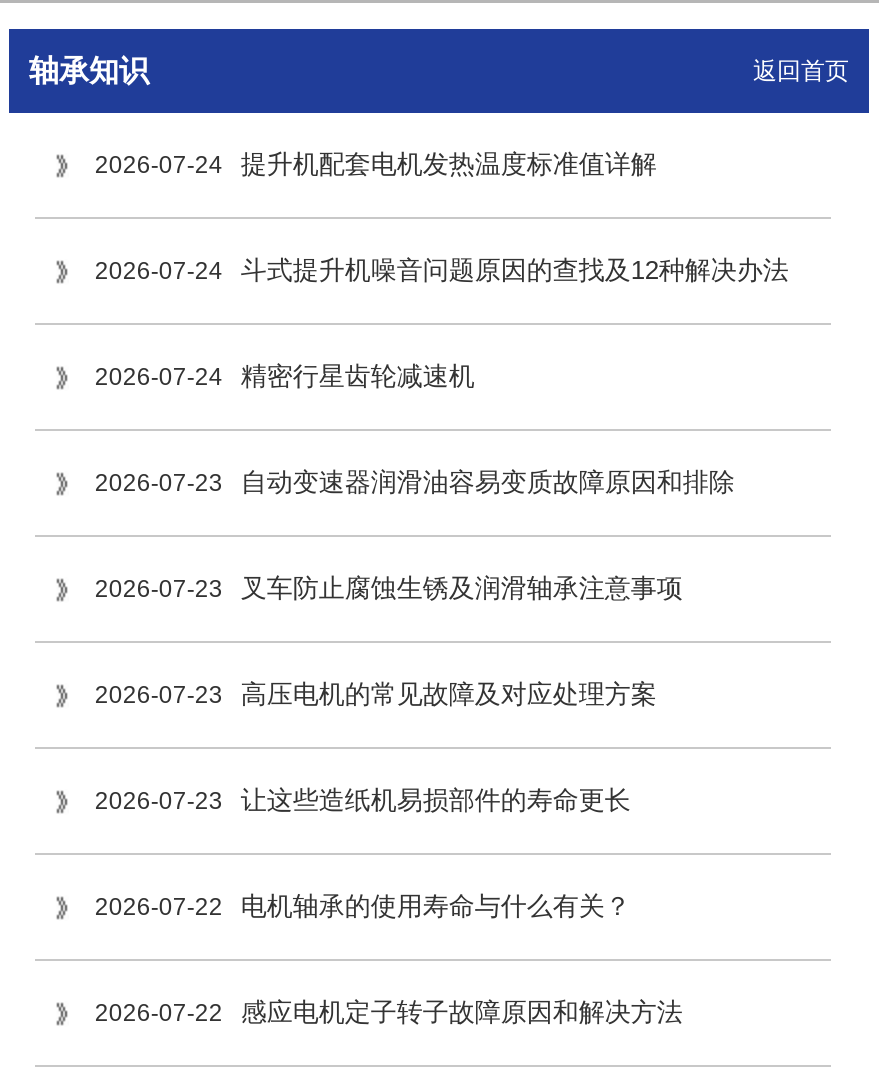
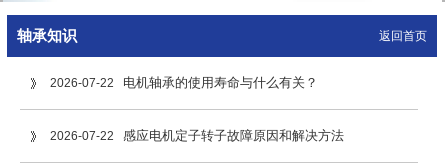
[95,150,657,180] 2026-07-24提升机配套电机发热温度标准值详解 -> none
[95,256,789,286] 2026-07-24斗式提升机噪音问题原因的查找及12种解决办法 -> none
[95,362,475,392] 2026-07-24精密行星齿轮减速机 -> none
[95,468,735,498] 2026-07-23自动变速器润滑油容易变质故障原因和排除 -> none
[95,574,683,604] 2026-07-23叉车防止腐蚀生锈及润滑轴承注意事项 -> none
[95,680,657,710] 2026-07-23高压电机的常见故障及对应处理方案 -> none
[95,786,631,816] 2026-07-23让这些造纸机易损部件的寿命更长 -> none

